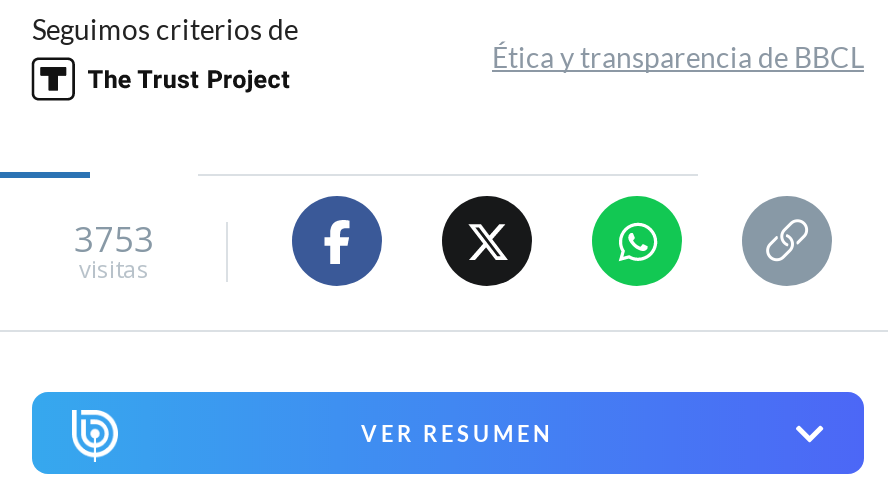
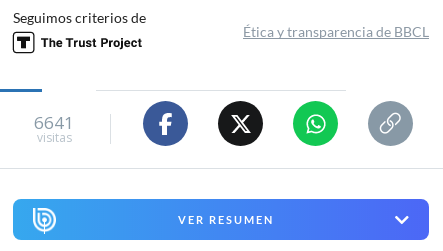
[74,216,154,262] 3753 -> [34,111,74,134] 6641

